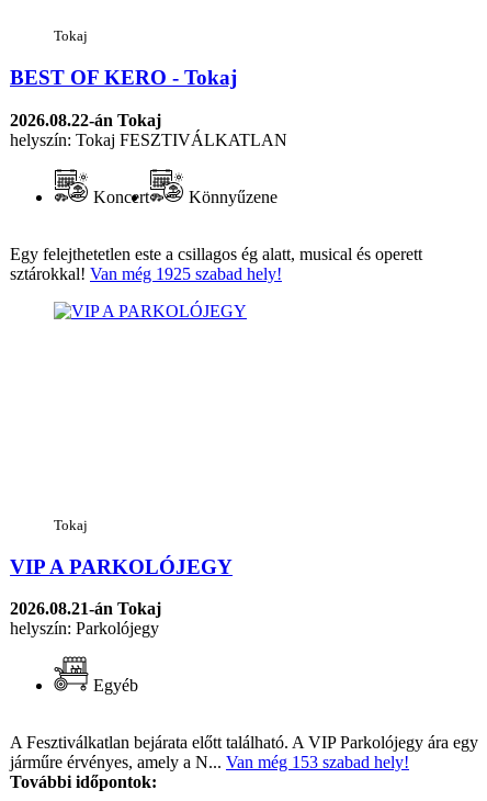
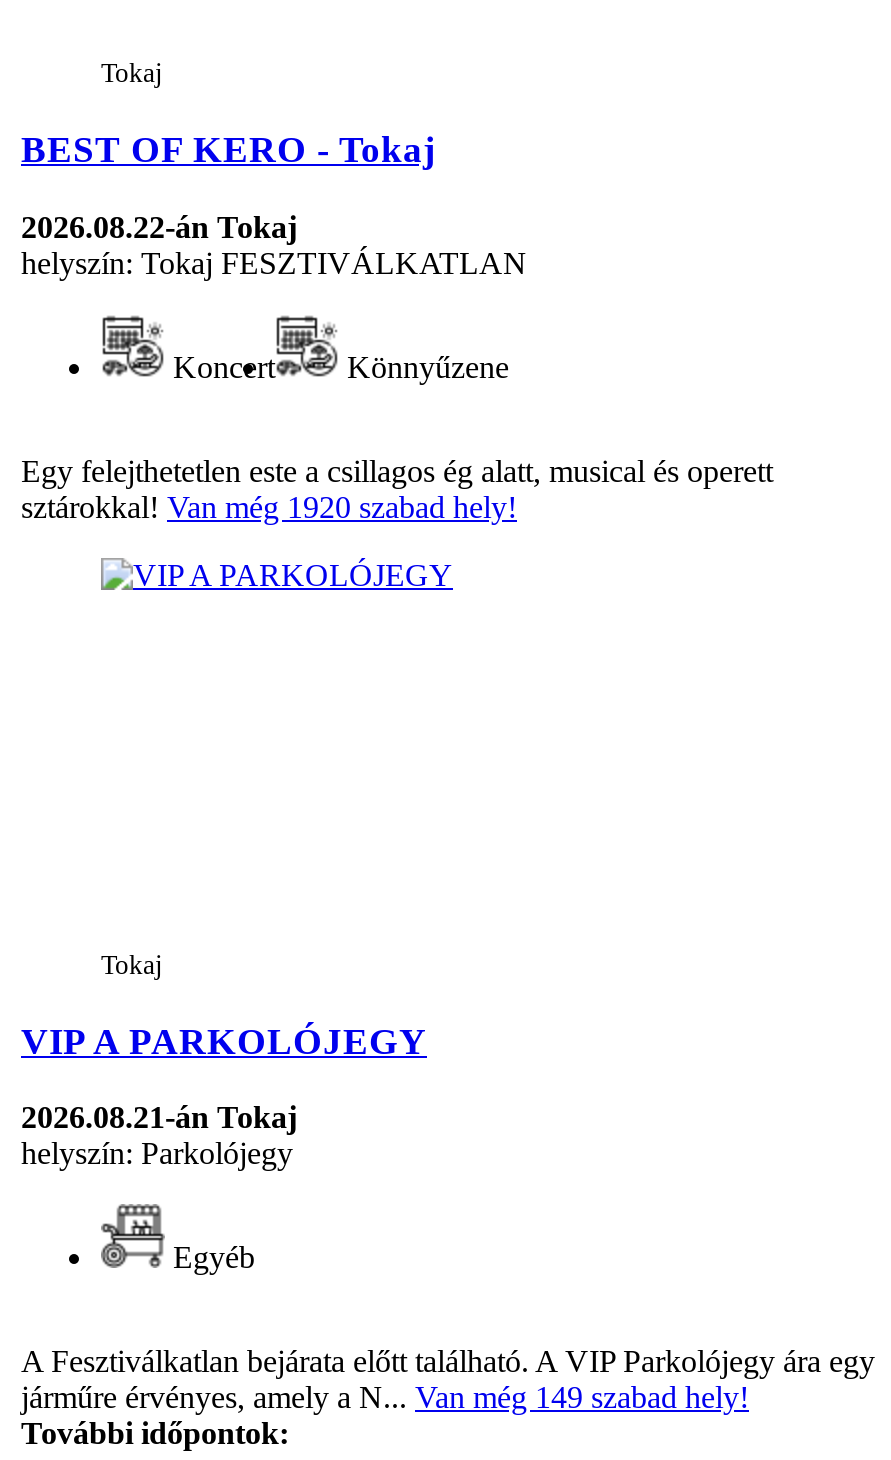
[10,264,282,283] sztárokkal! Van még 1925 szabad hely! -> [21,490,517,524] sztárokkal! Van még 1920 szabad hely!
[10,753,409,772] járműre érvényes, amely a N... Van még 153 szabad hely! -> [21,1380,749,1414] járműre érvényes, amely a N... Van még 149 szabad hely!

